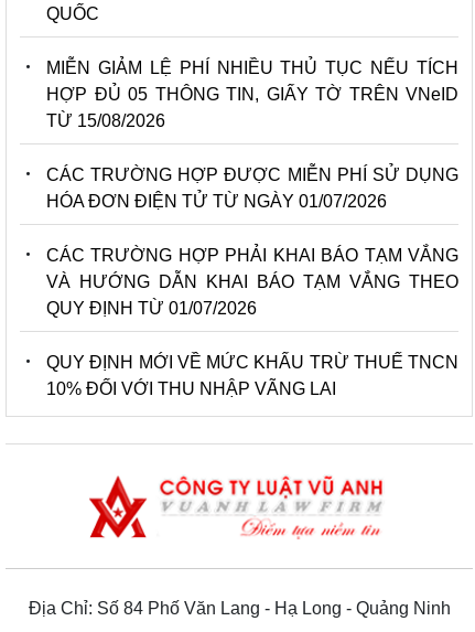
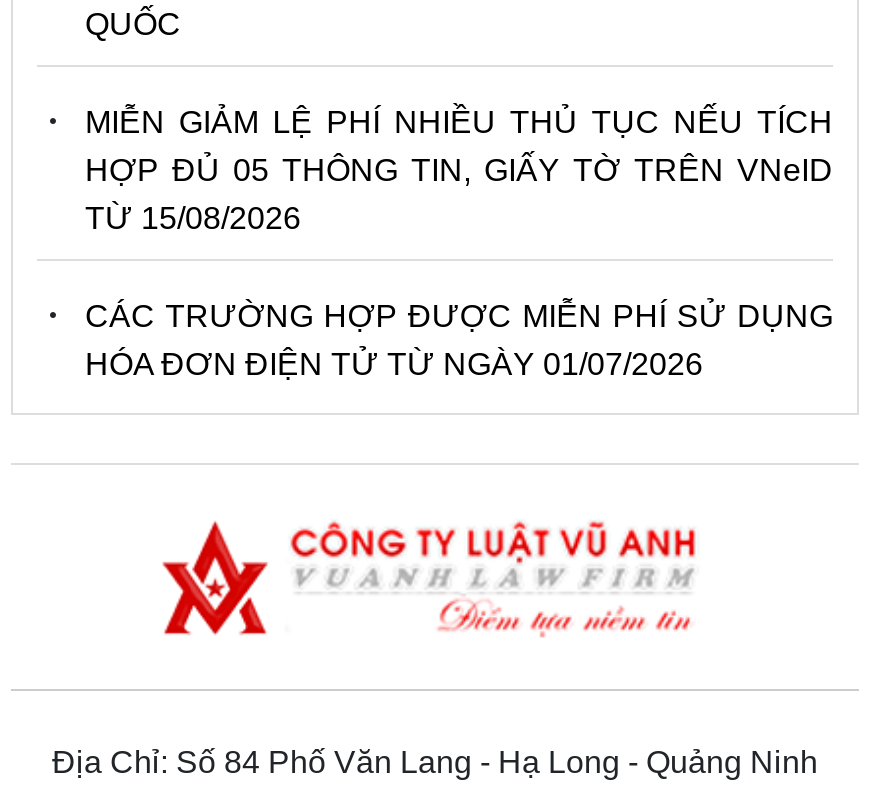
[46,246,458,398] CÁC TRƯỜNG HỢP PHẢI KHAI BÁO TẠM VẮNG | VÀ HƯỚNG DẪN KHAI BÁO TẠM VẮNG THEO | QUY ĐỊNH TỪ 01/07/2026 | QUY ĐỊNH MỚI VỀ MỨC KHẤU TRỪ THUẾ TNCN | 10% ĐỐI VỚI THU NHẬP VÃNG LAI -> none

